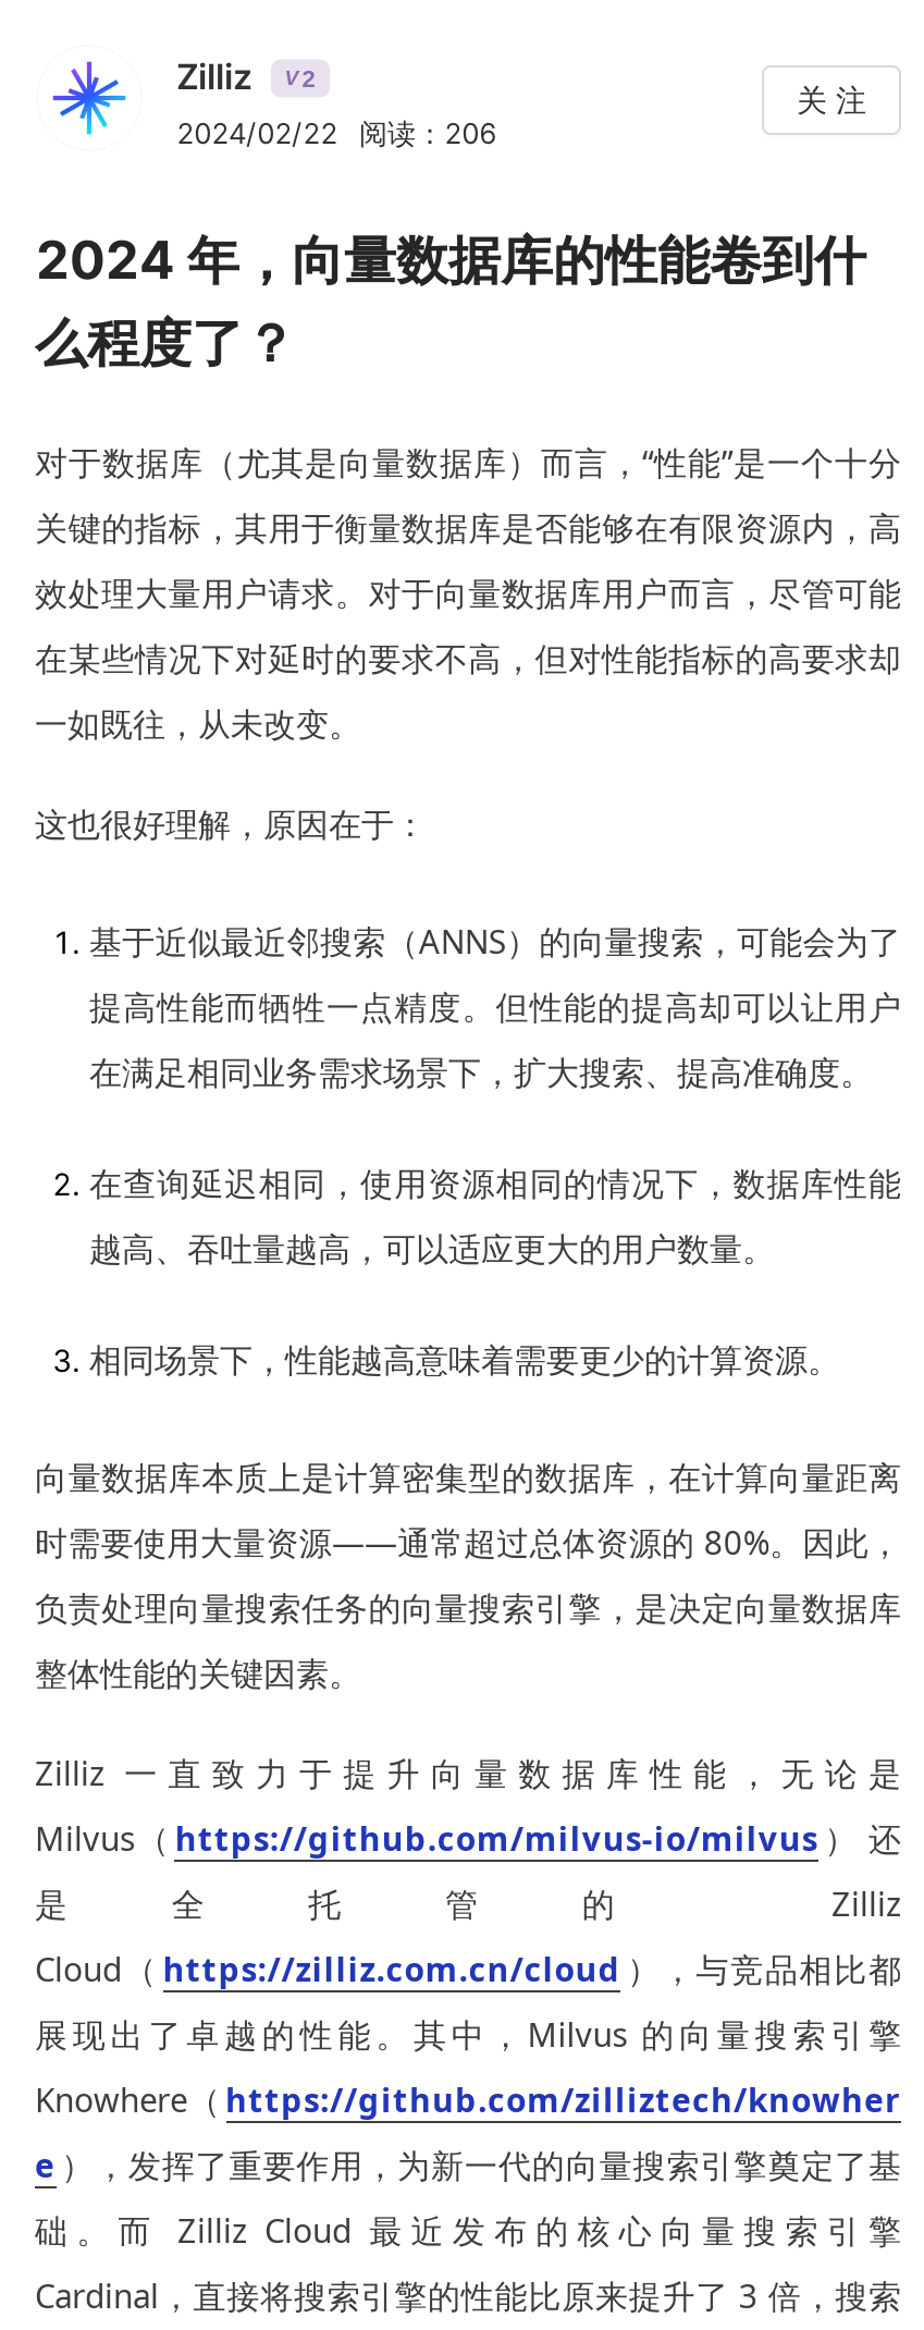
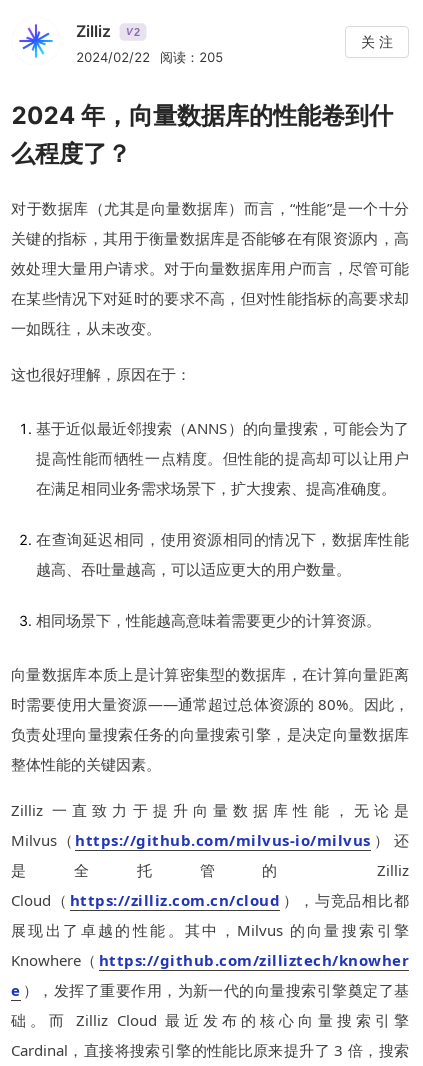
[176,115,496,150] 2024/02/22 阅读：206 -> [76,49,223,65] 2024/02/22 阅读：205

